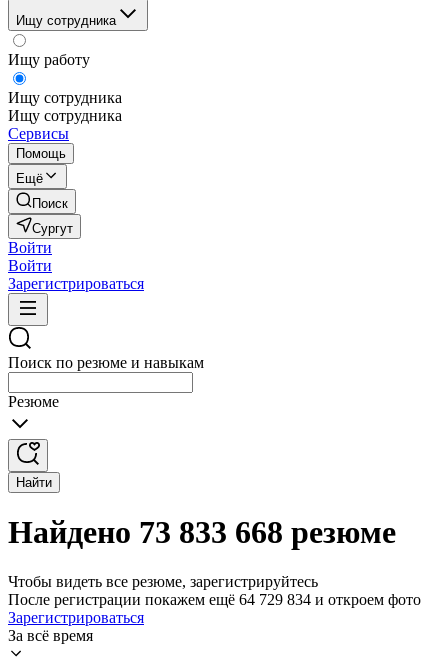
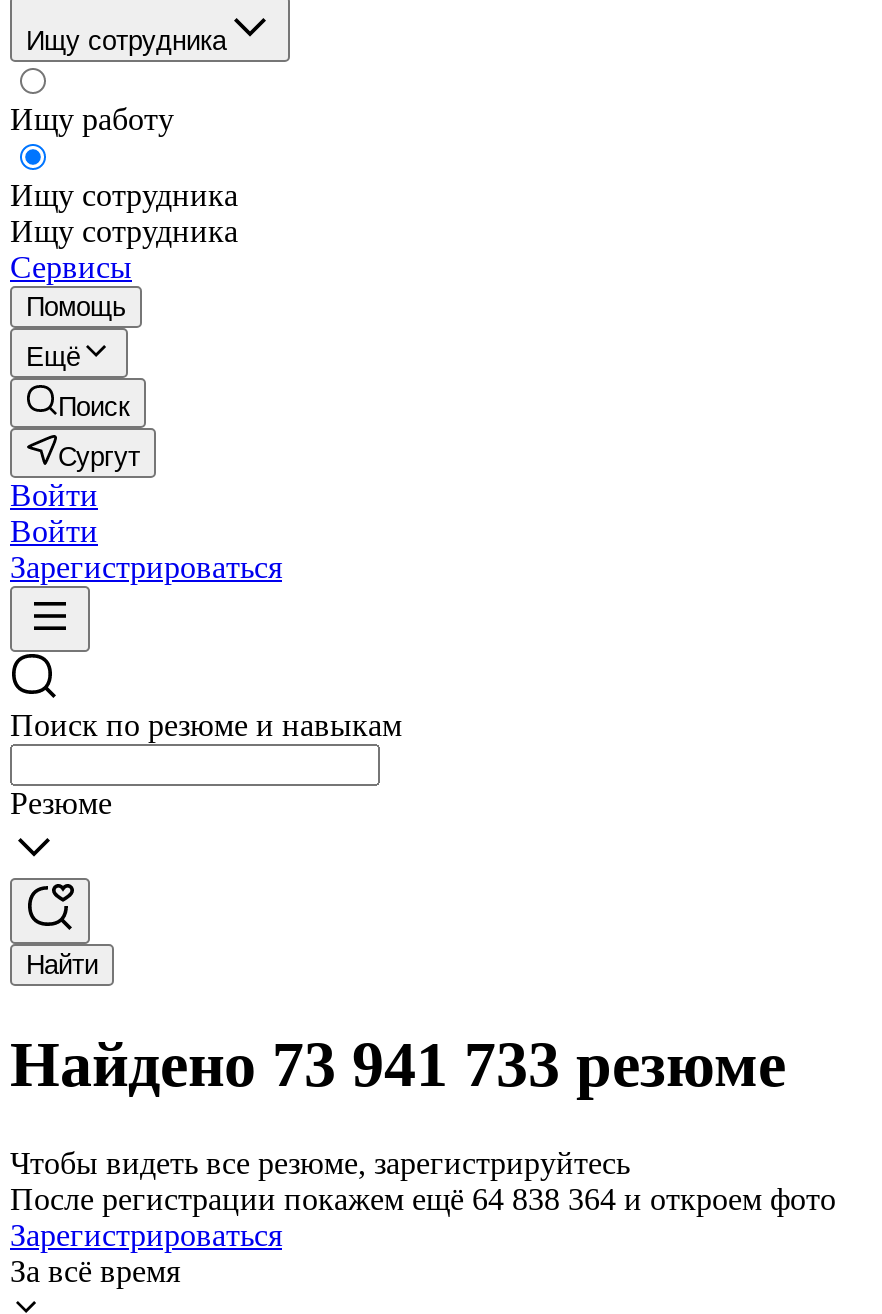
[8,514,396,550] Найдено 73 833 668 резюме -> [10,1029,786,1101] Найдено 73 941 733 резюме
[8,591,421,608] После регистрации покажем ещё 64 729 834 и откроем фото -> [10,1182,836,1216] После регистрации покажем ещё 64 838 364 и откроем фото

